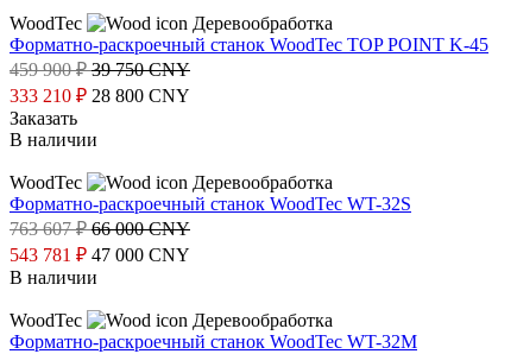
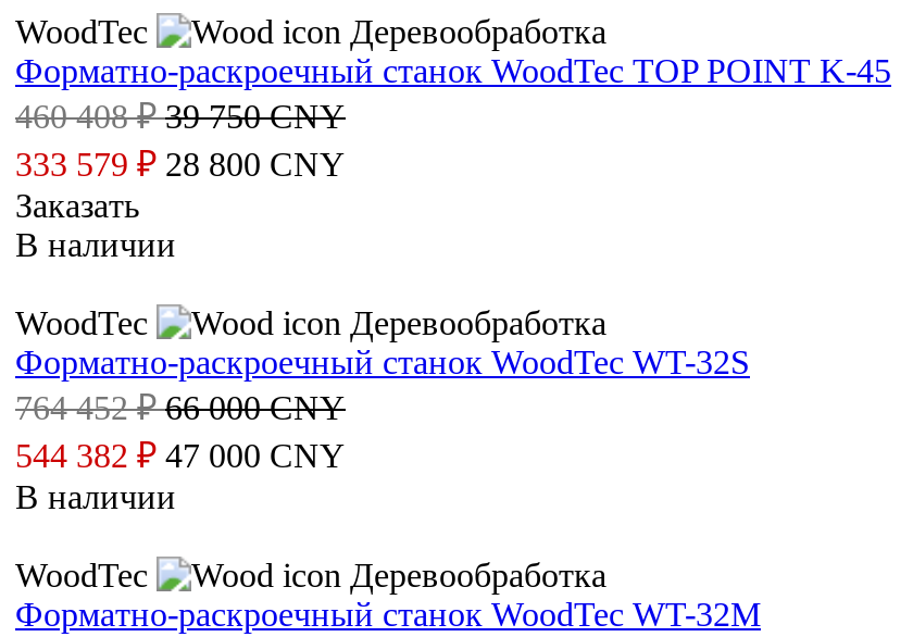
[10,59,190,79] 459 900 ₽39 750 CNY -> [15,97,346,134] 460 408 ₽39 750 CNY
[10,85,190,105] 333 210 ₽ 28 800 CNY -> [15,145,346,182] 333 579 ₽ 28 800 CNY
[10,218,190,239] 763 607 ₽66 000 CNY -> [15,389,346,426] 764 452 ₽66 000 CNY
[10,244,190,265] 543 781 ₽ 47 000 CNY -> [15,437,346,474] 544 382 ₽ 47 000 CNY

